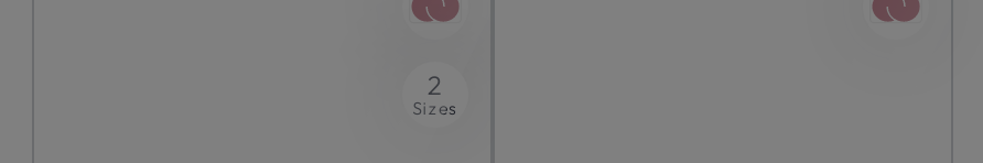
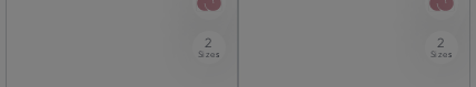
none -> [430,34,452,60] 2 | Sizes

